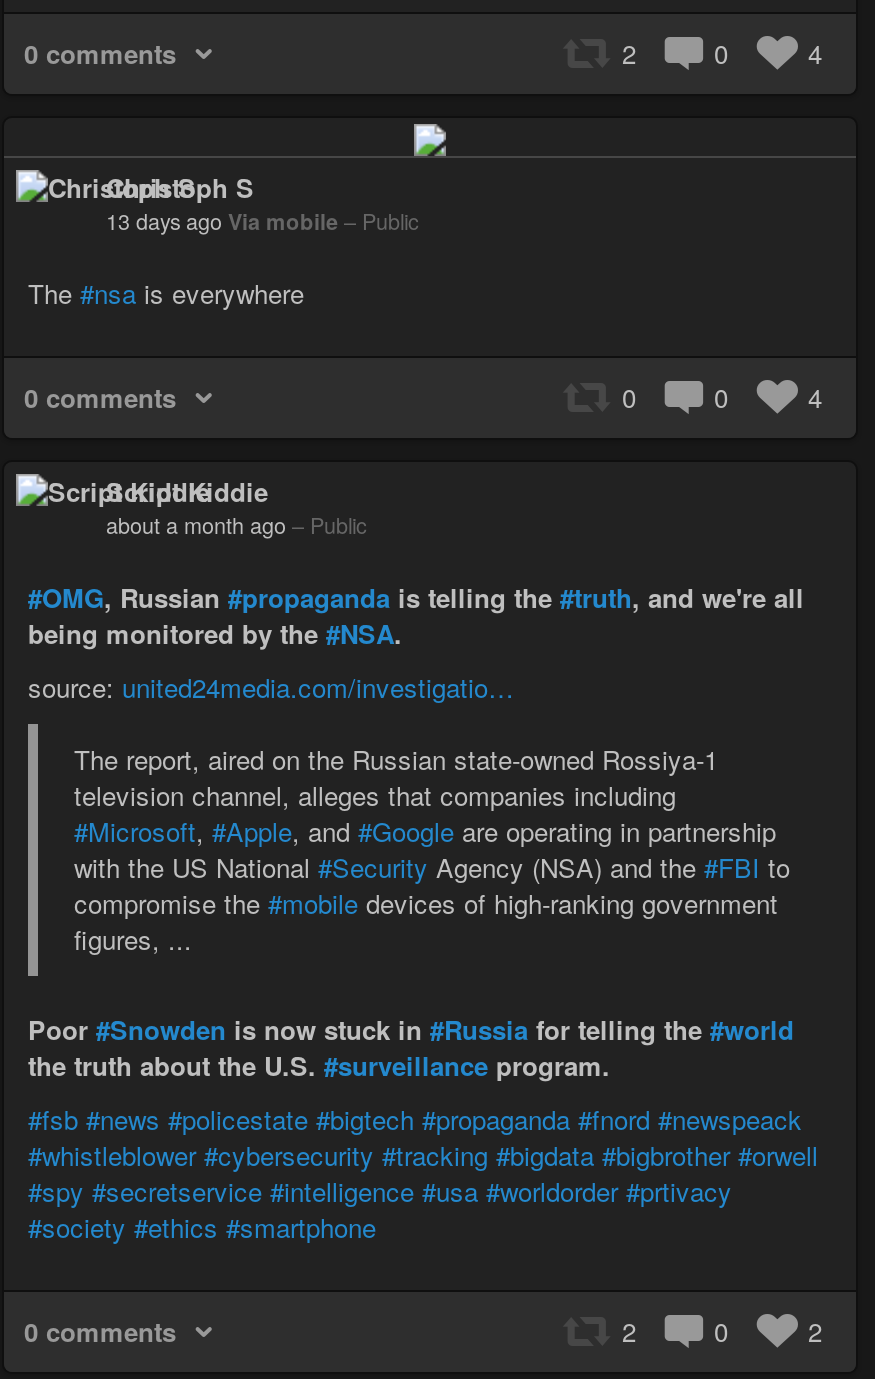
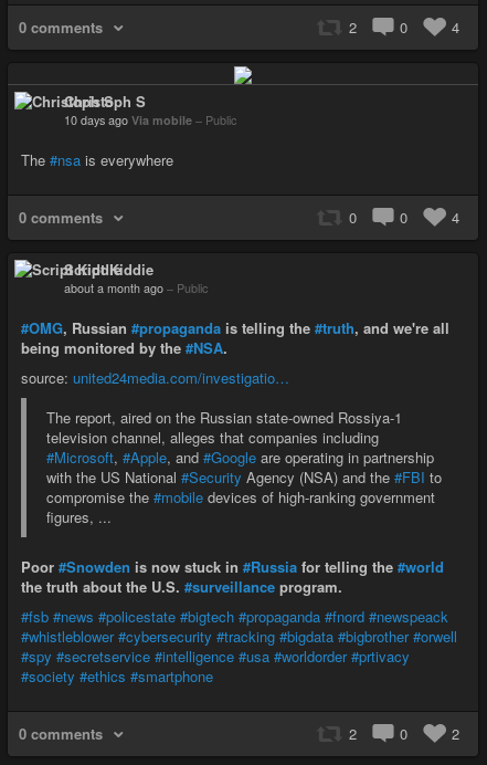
[106,205,418,235] 13 days ago Via mobile – Public -> [64,111,236,128] 10 days ago Via mobile – Public

